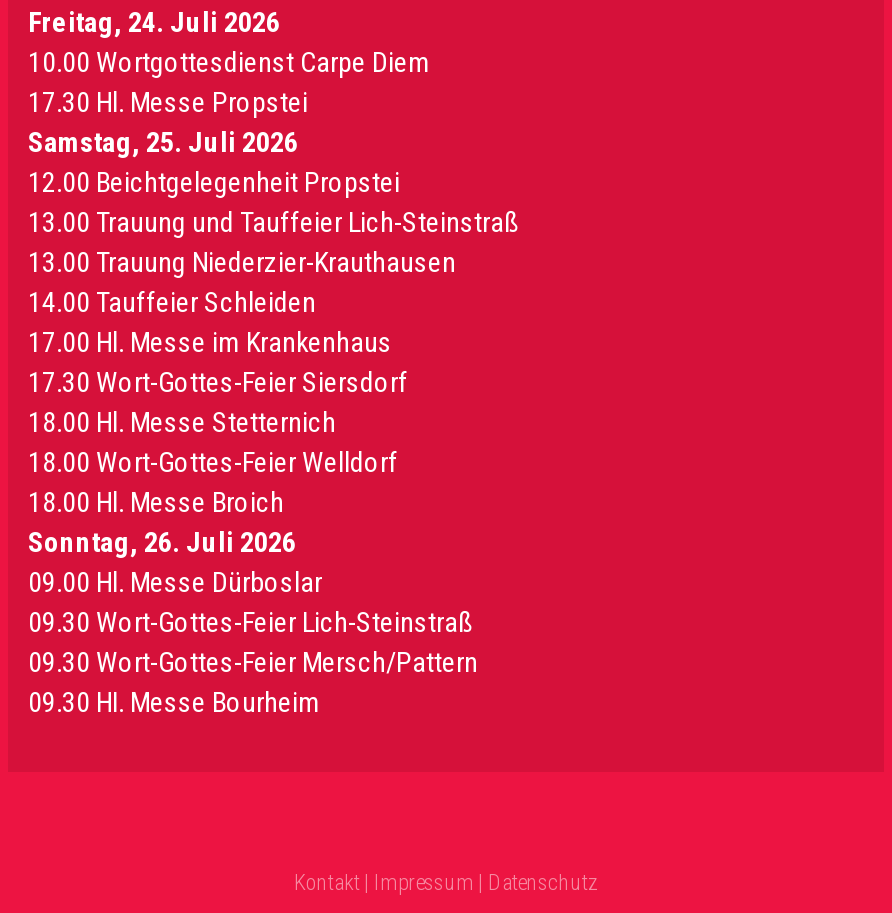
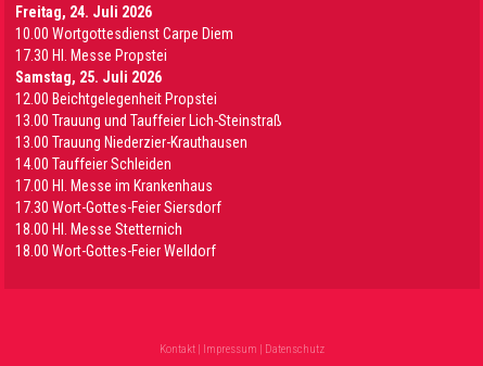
[28,486,478,718] 18.00 Hl. Messe Broich | Sonntag, 26. Juli 2026 | 09.00 Hl. Messe Dürboslar | 09.30 Wort-Gottes-Feier Lich-Steinstraß | 09.30 Wort-Gottes-Feier Mersch/Pattern | 09.30 HI. Messe Bourheim -> none

